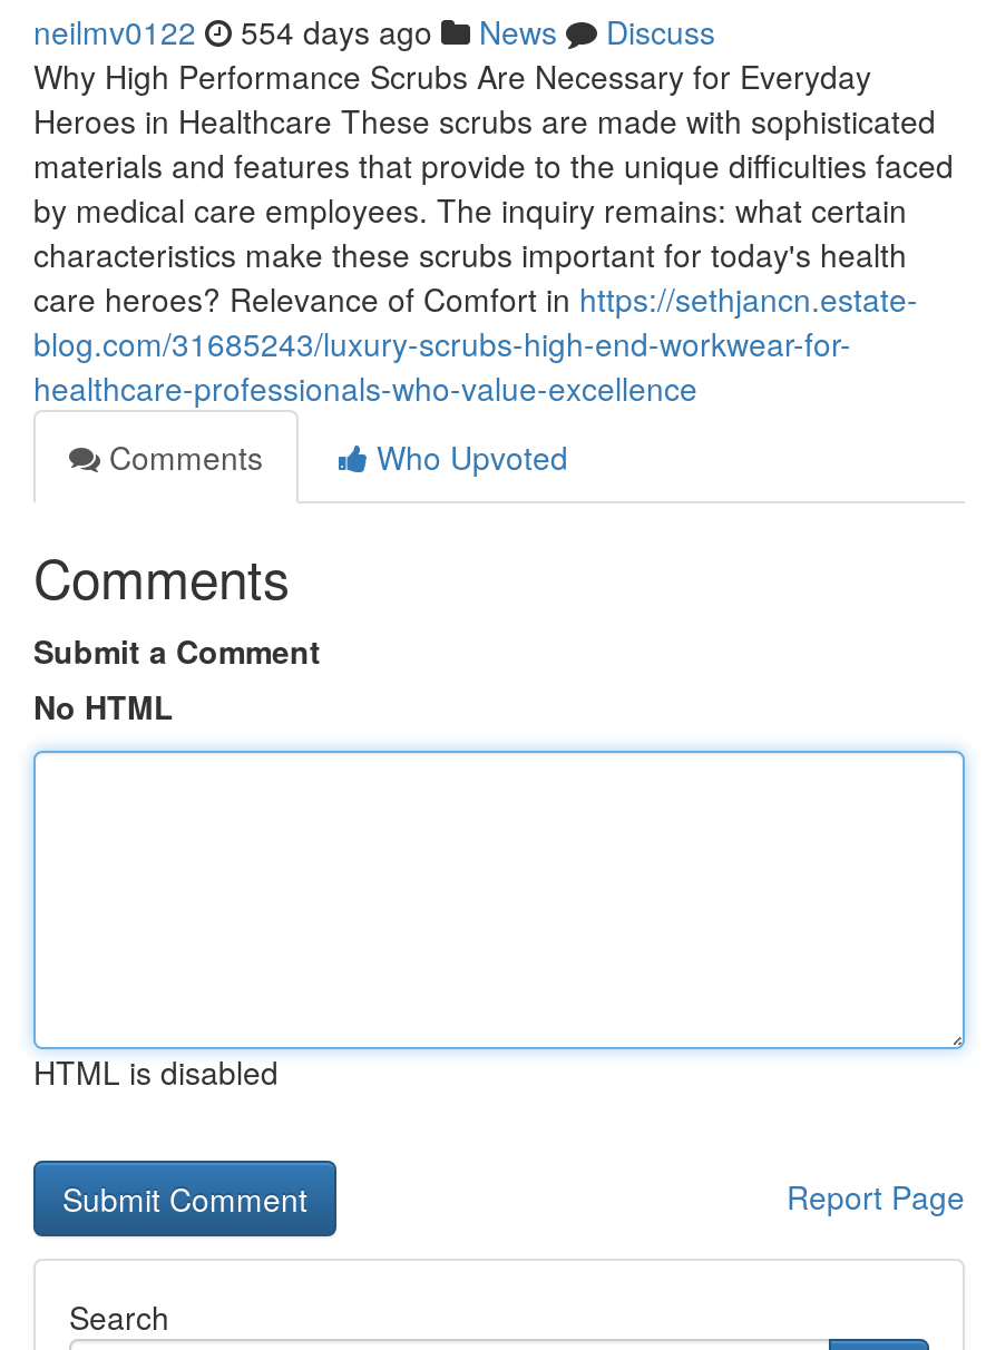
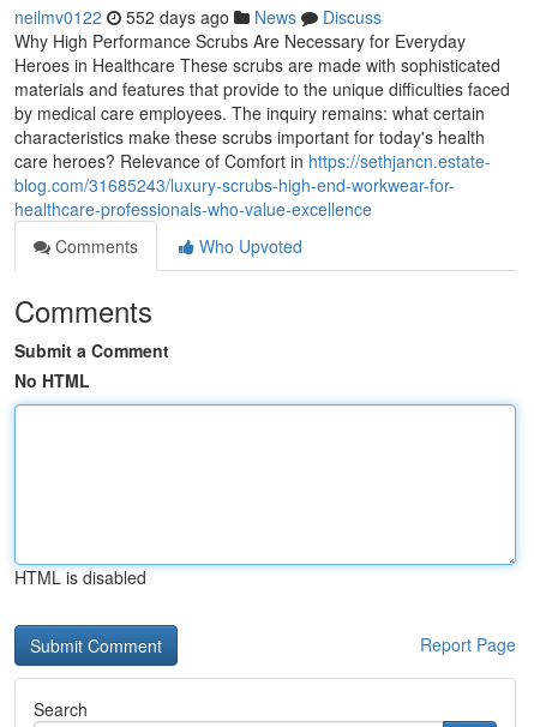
[33,9,715,53] neilmv0122 554 days ago News Discuss -> [14,5,382,29] neilmv0122 552 days ago News Discuss

